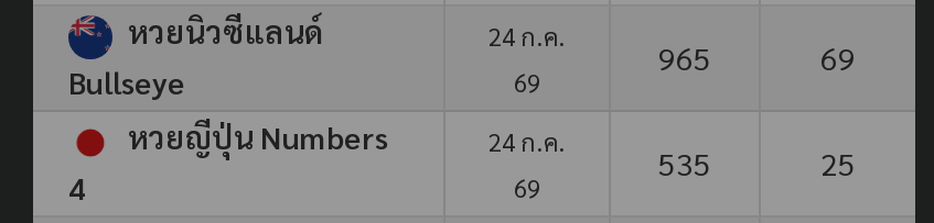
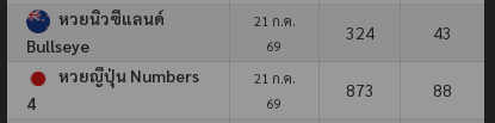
[489,19,566,52] 24 ก.ค. -> [253,12,295,30] 21 ก.ค.
[658,37,711,76] 965 -> [345,21,374,43] 324
[820,37,856,76] 69 -> [433,21,452,43] 43
[489,125,566,158] 24 ก.ค. -> [253,69,295,87] 21 ก.ค.
[658,142,711,182] 535 -> [345,79,374,100] 873
[820,142,856,182] 25 -> [433,79,452,100] 88

